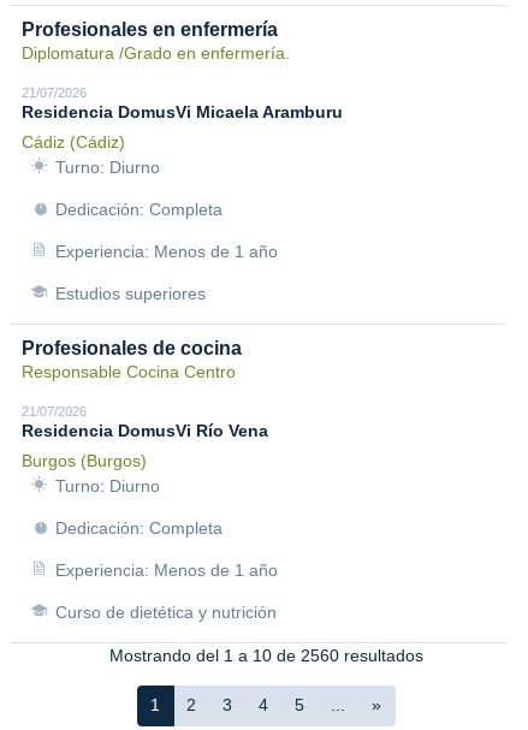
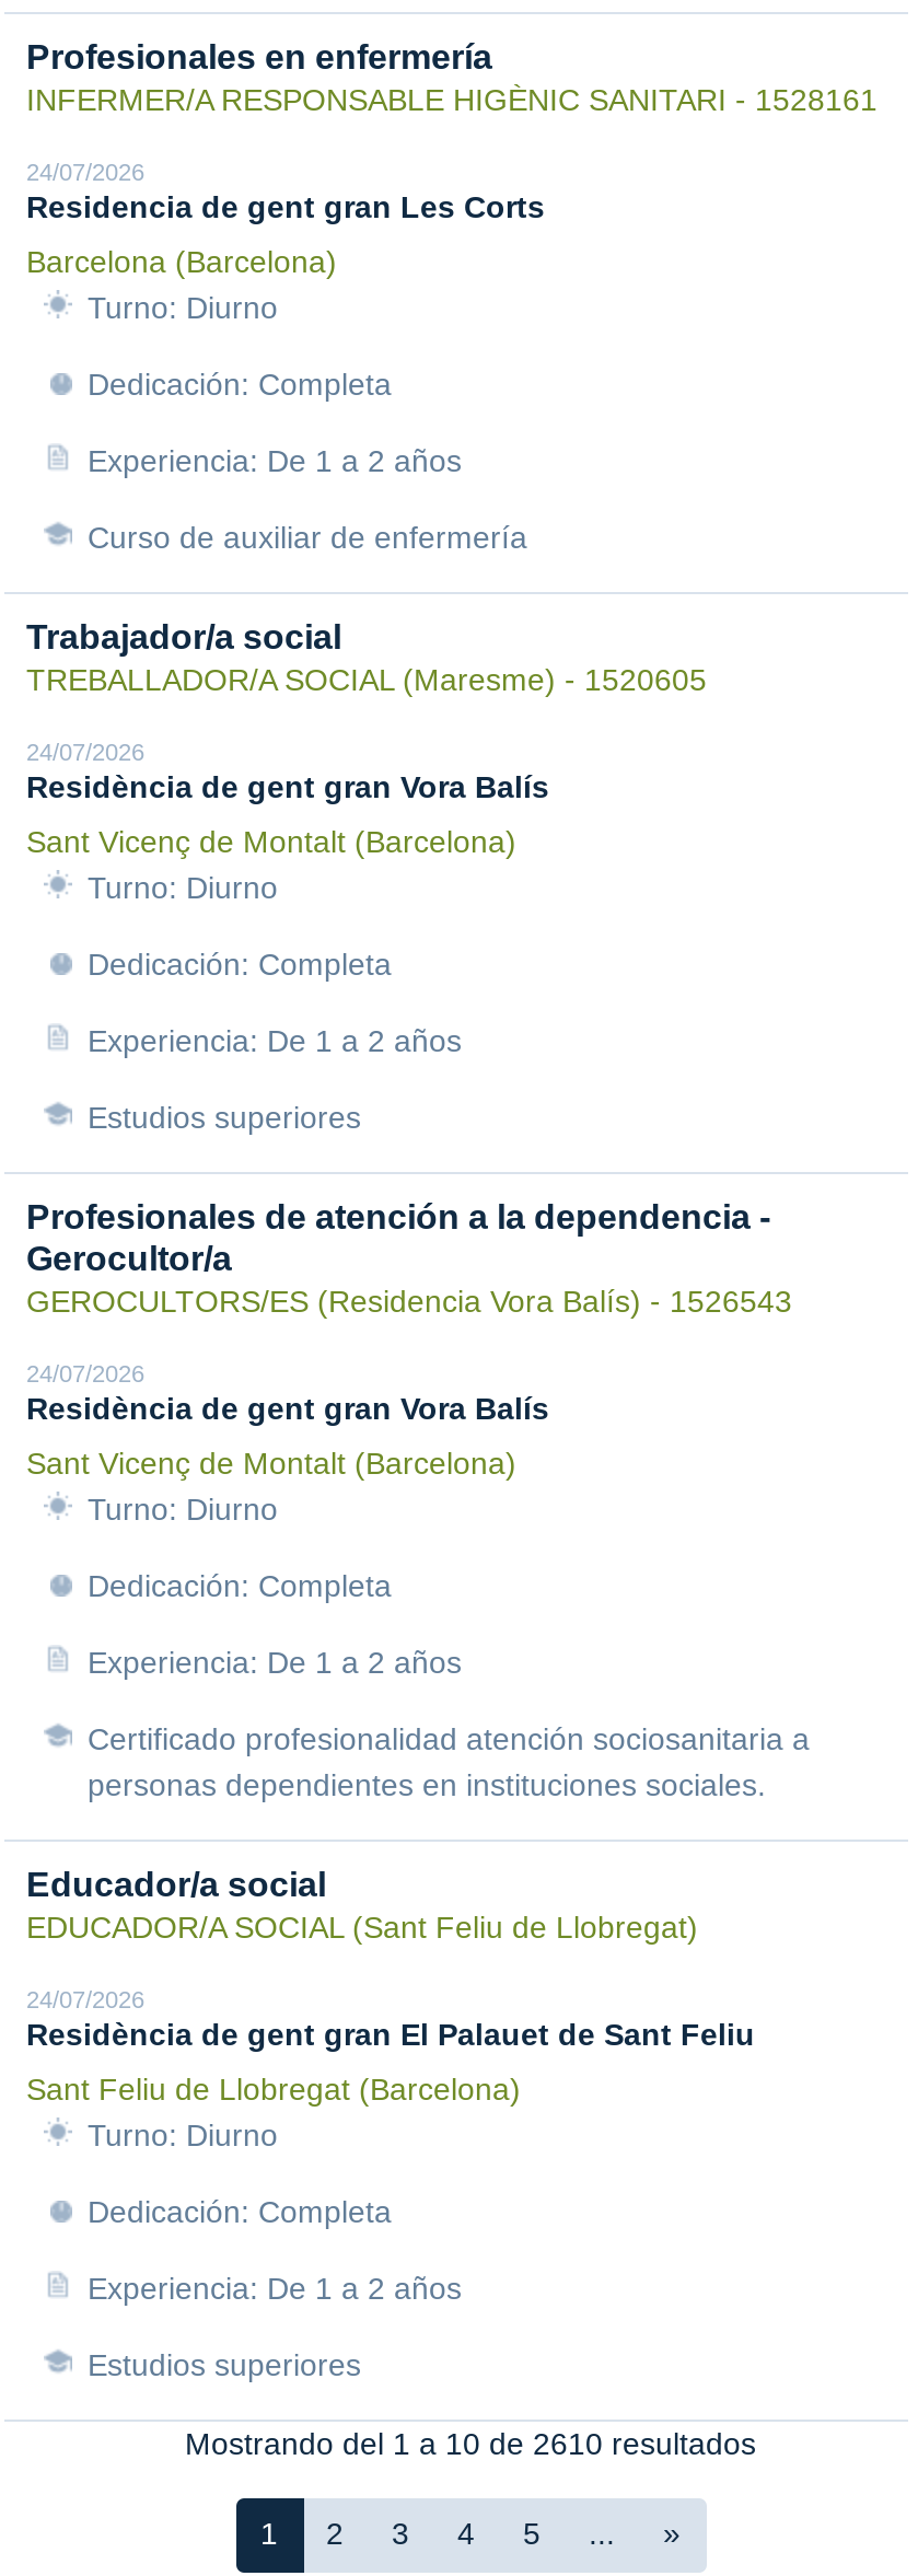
[22,43,290,63] Diplomatura /Grado en enfermería. -> [26,82,878,117] INFERMER/A RESPONSABLE HIGÈNIC SANITARI - 1528161
[22,85,343,121] 21/07/2026 | Residencia DomusVi Micaela Aramburu -> [26,159,545,224] 24/07/2026 | Residencia de gent gran Les Corts
[22,132,125,152] Cádiz (Cádiz) -> [26,244,337,279] Barcelona (Barcelona)
[55,242,278,261] Experiencia: Menos de 1 año -> [88,443,462,478] Experiencia: De 1 a 2 años
[55,284,206,303] Estudios superiores -> [88,520,527,555] Curso de auxiliar de enfermería
[22,338,242,381] Profesionales de cocina | Responsable Cocina Centro -> [26,618,707,697] Trabajador/a social | TREBALLADOR/A SOCIAL (Maresme) - 1520605
[22,404,268,440] 21/07/2026 | Residencia DomusVi Río Vena -> [26,739,549,804] 24/07/2026 | Residència de gent gran Vora Balís
[22,451,147,470] Burgos (Burgos) -> [26,824,516,859] Sant Vicenç de Montalt (Barcelona)
[55,560,423,665] Experiencia: Menos de 1 año | Curso de dietética y nutrición | Mostrando del 1 a 10 de 2560 resultados -> [26,1023,810,2461] Experiencia: De 1 a 2 años | Estudios superiores | Profesionales de atención a la dependencia - | Gerocultor/a | GEROCULTORS/ES (Residencia Vora Balís) - 1526543 | 24/07/2026 | Residència de gent gran Vora Balís | Sant Vicenç de Montalt (Barcelona) | Turno: Diurno | Dedicación: Completa | Experiencia: De 1 a 2 años | Certificado profesionalidad atención sociosanitaria a | personas dependientes en instituciones sociales. | Educador/a social | EDUCADOR/A SOCIAL (Sant Feliu de Llobregat) | 24/07/2026 | Residència de gent gran El Palauet de Sant Feliu | Sant Feliu de Llobregat (Barcelona) | Turno: Diurno | Dedicación: Completa | Experiencia: De 1 a 2 años | Estudios superiores | Mostrando del 1 a 10 de 2610 resultados

